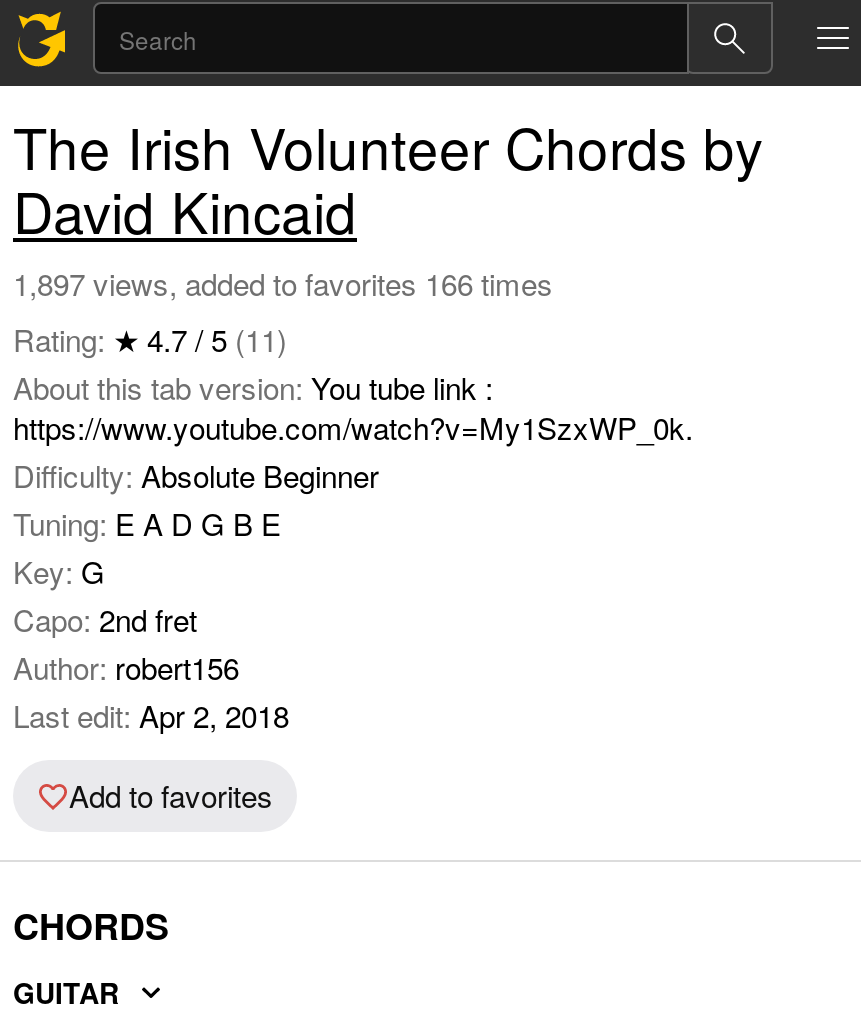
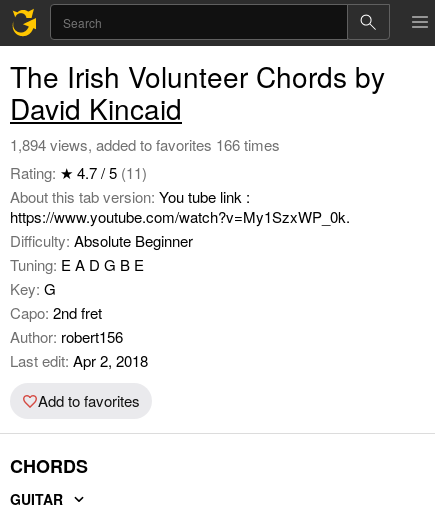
[13,262,553,304] 1,897 views, added to favorites 166 times -> [10,134,280,155] 1,894 views, added to favorites 166 times

